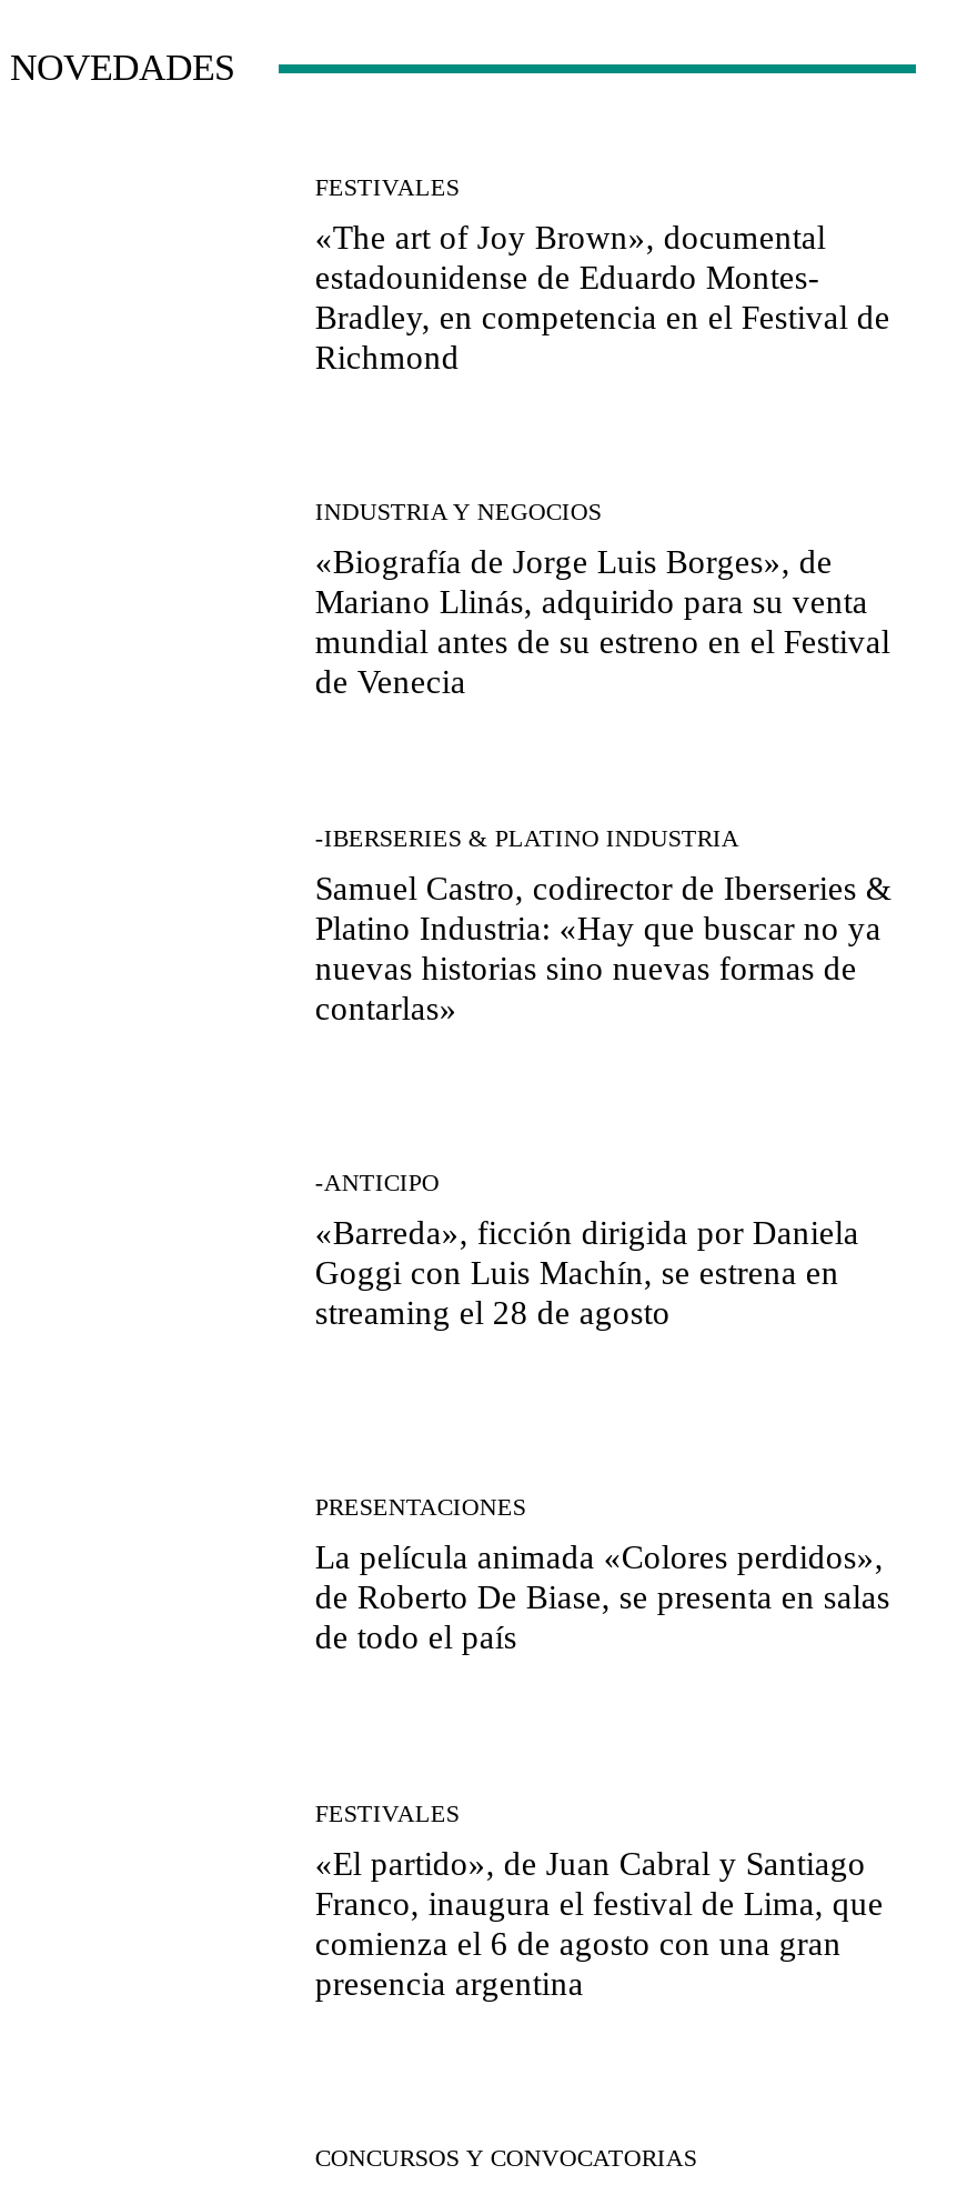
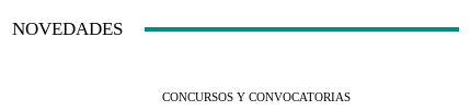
[315,173,890,375] FESTIVALES | «The art of Joy Brown», documental | estadounidense de Eduardo Montes- | Bradley, en competencia en el Festival de | Richmond -> none
[315,498,890,700] INDUSTRIA Y NEGOCIOS | «Biografía de Jorge Luis Borges», de | Mariano Llinás, adquirido para su venta | mundial antes de su estreno en el Festival | de Venecia -> none
[315,823,892,1026] -IBERSERIES & PLATINO INDUSTRIA | Samuel Castro, codirector de Iberseries & | Platino Industria: «Hay que buscar no ya | nuevas historias sino nuevas formas de | contarlas» -> none
[315,1169,859,1331] -ANTICIPO | «Barreda», ficción dirigida por Daniela | Goggi con Luis Machín, se estrena en | streaming el 28 de agosto -> none
[315,1494,890,1656] PRESENTACIONES | La película animada «Colores perdidos», | de Roberto De Biase, se presenta en salas | de todo el país -> none
[315,1799,884,2001] FESTIVALES | «El partido», de Juan Cabral y Santiago | Franco, inaugura el festival de Lima, que | comienza el 6 de agosto con una gran | presencia argentina -> none

